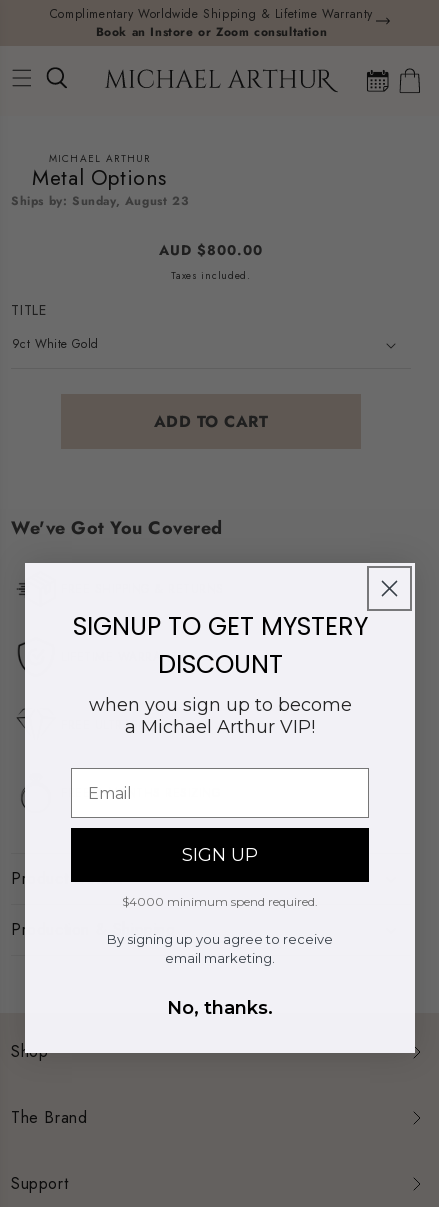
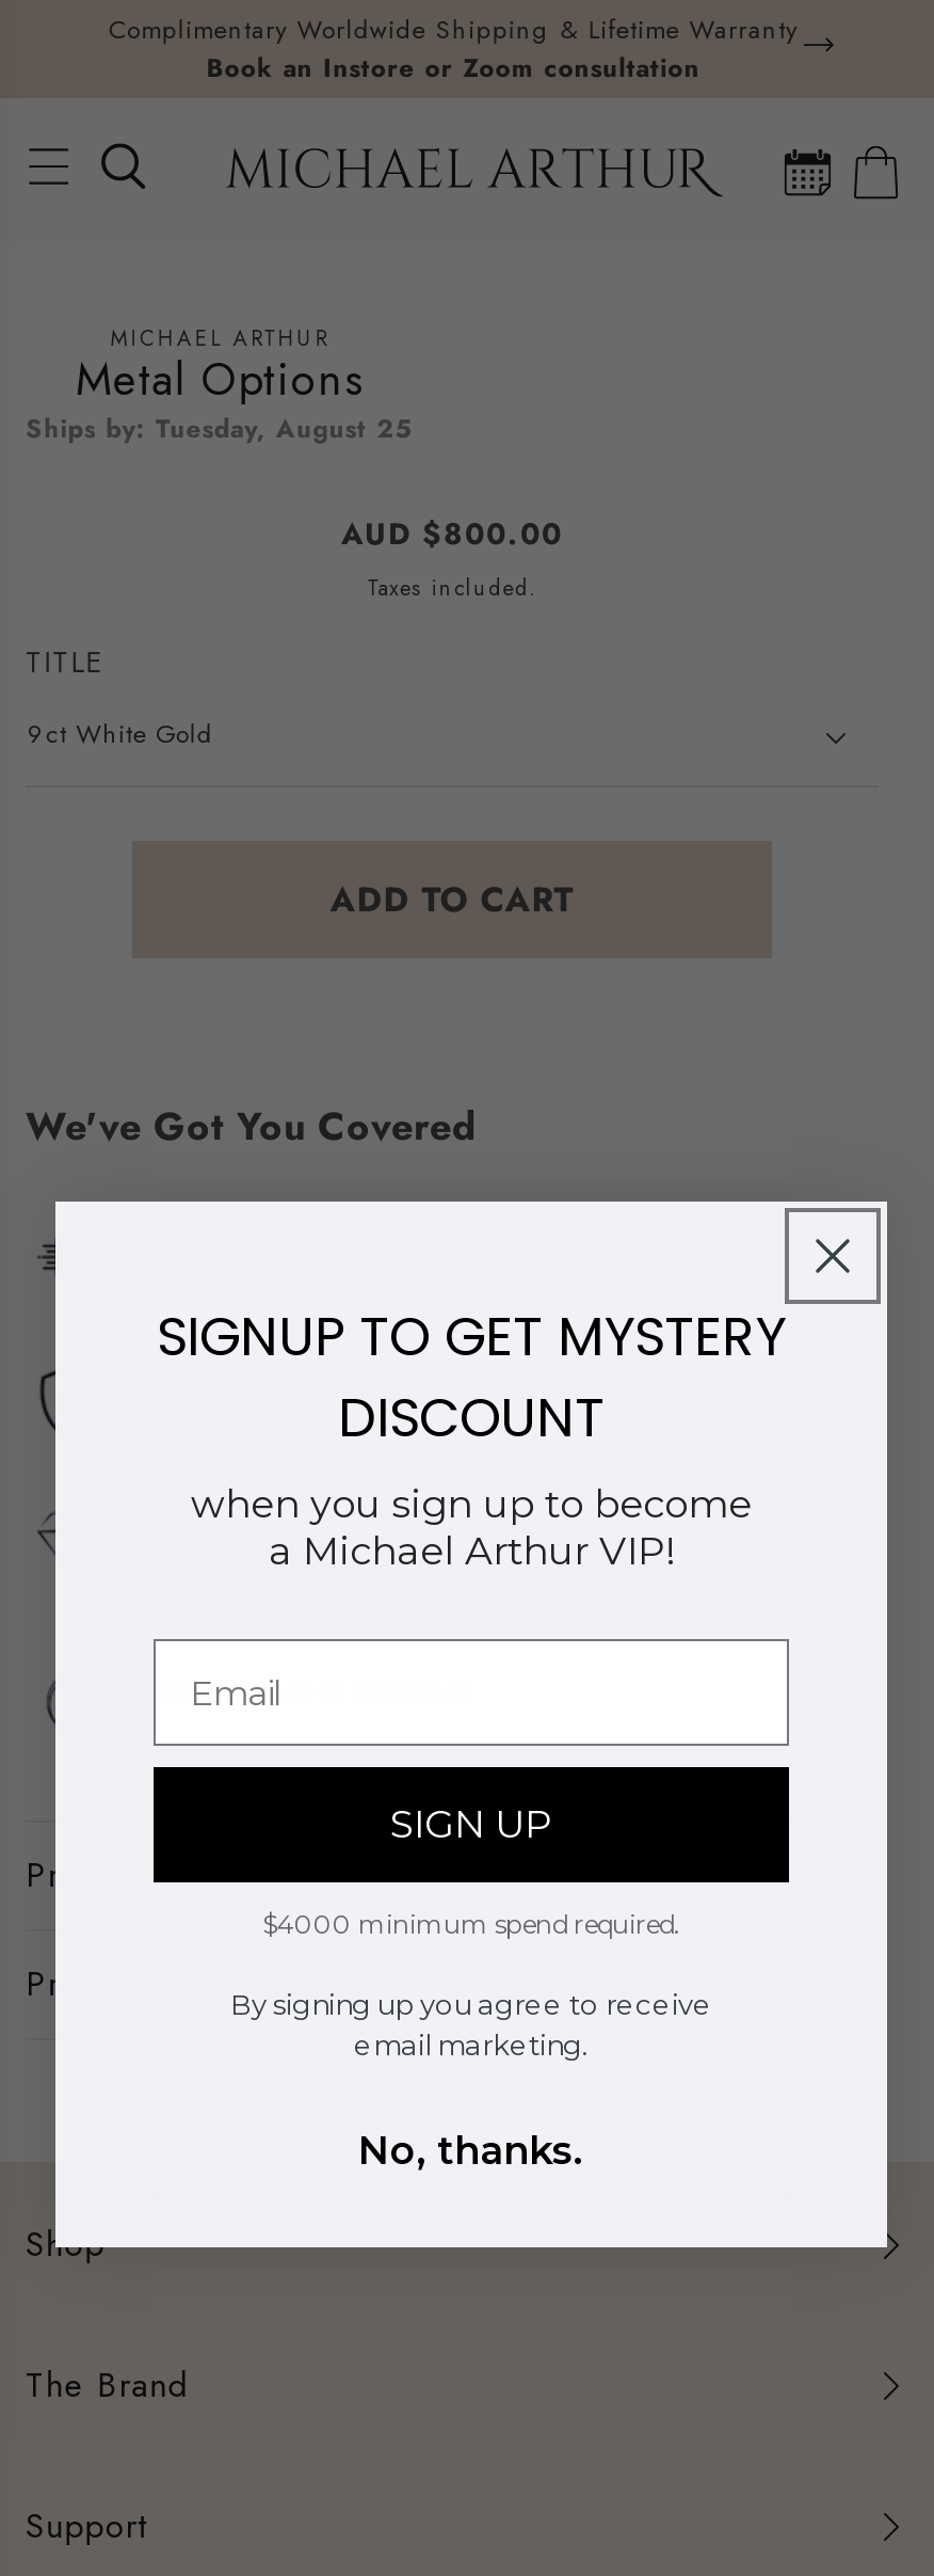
[11,192,188,210] Ships by: Sunday, August 23 -> [26,410,413,448] Ships by: Tuesday, August 25

